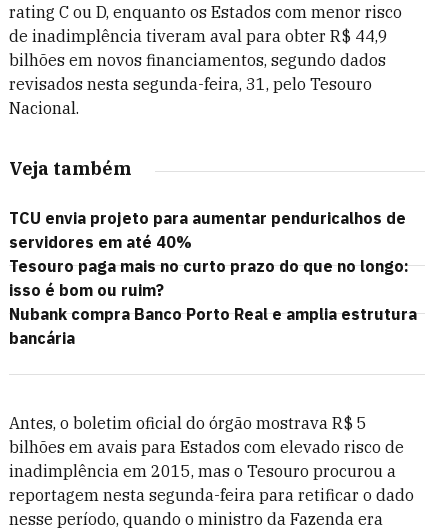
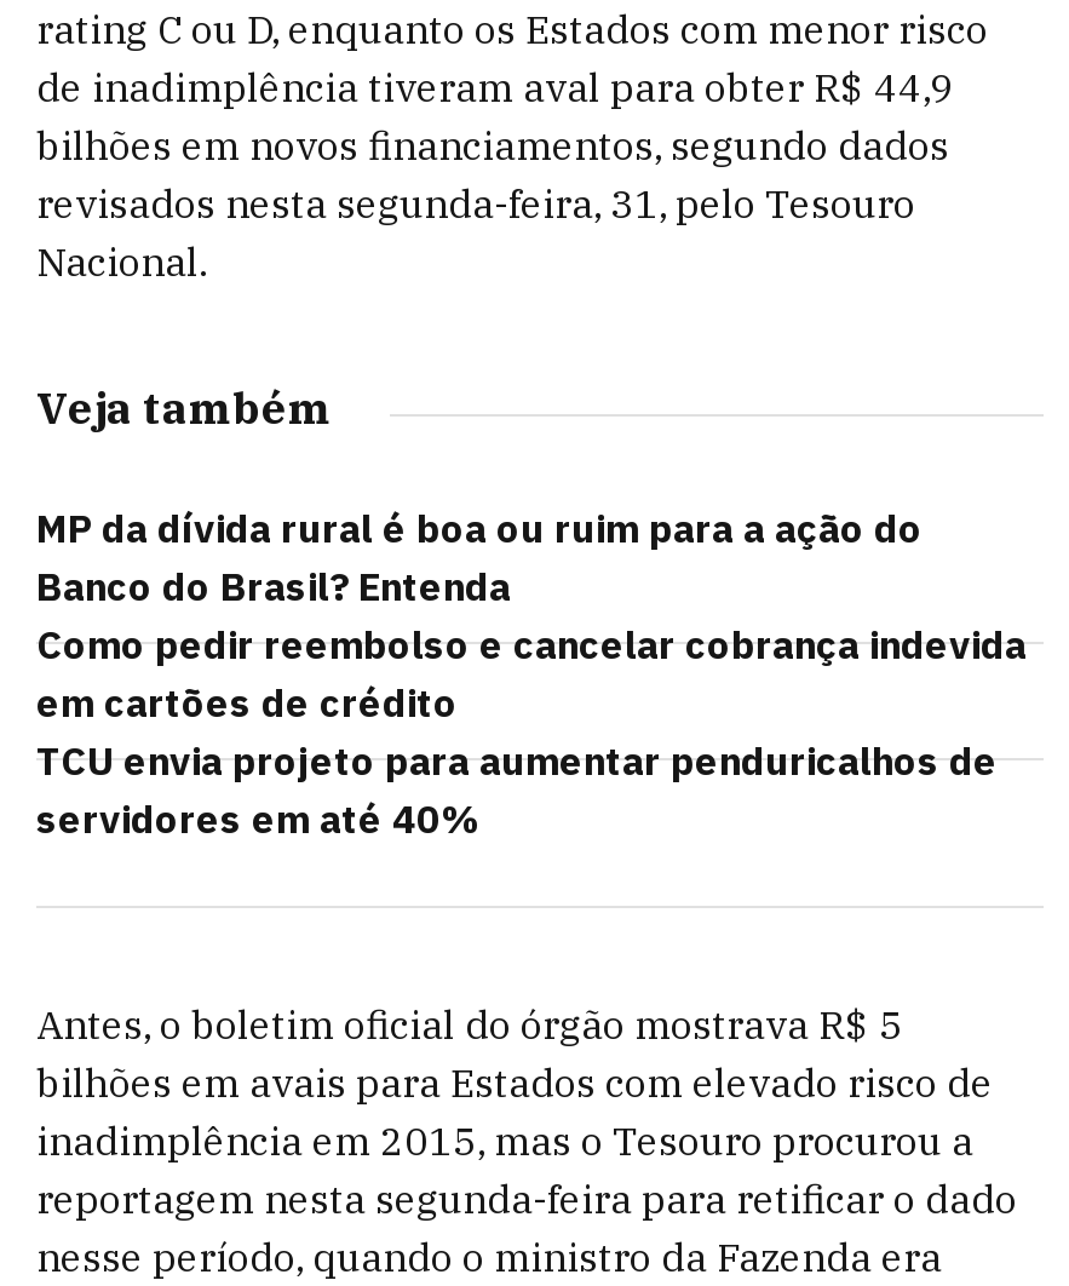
none -> [36,504,1027,727] MP da dívida rural é boa ou ruim para a ação do | Banco do Brasil? Entenda | Como pedir reembolso e cancelar cobrança indevida | em cartões de crédito
moved [9,208,406,252] -> [36,736,998,843]: TCU envia projeto para aumentar penduricalhos de | servidores em até 40%
[9,256,417,348] Tesouro paga mais no curto prazo do que no longo: | isso é bom ou ruim? | Nubank compra Banco Porto Real e amplia estrutura | bancária -> none

